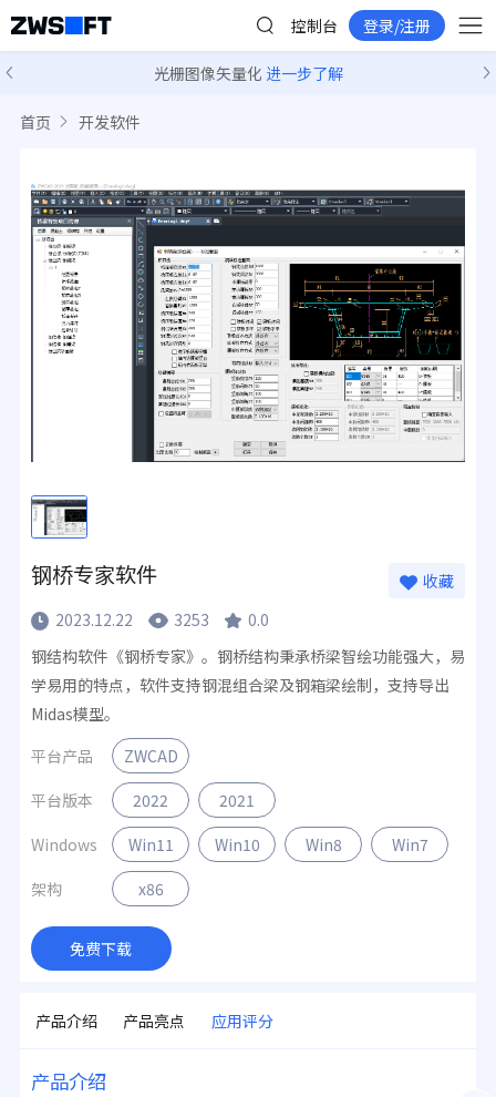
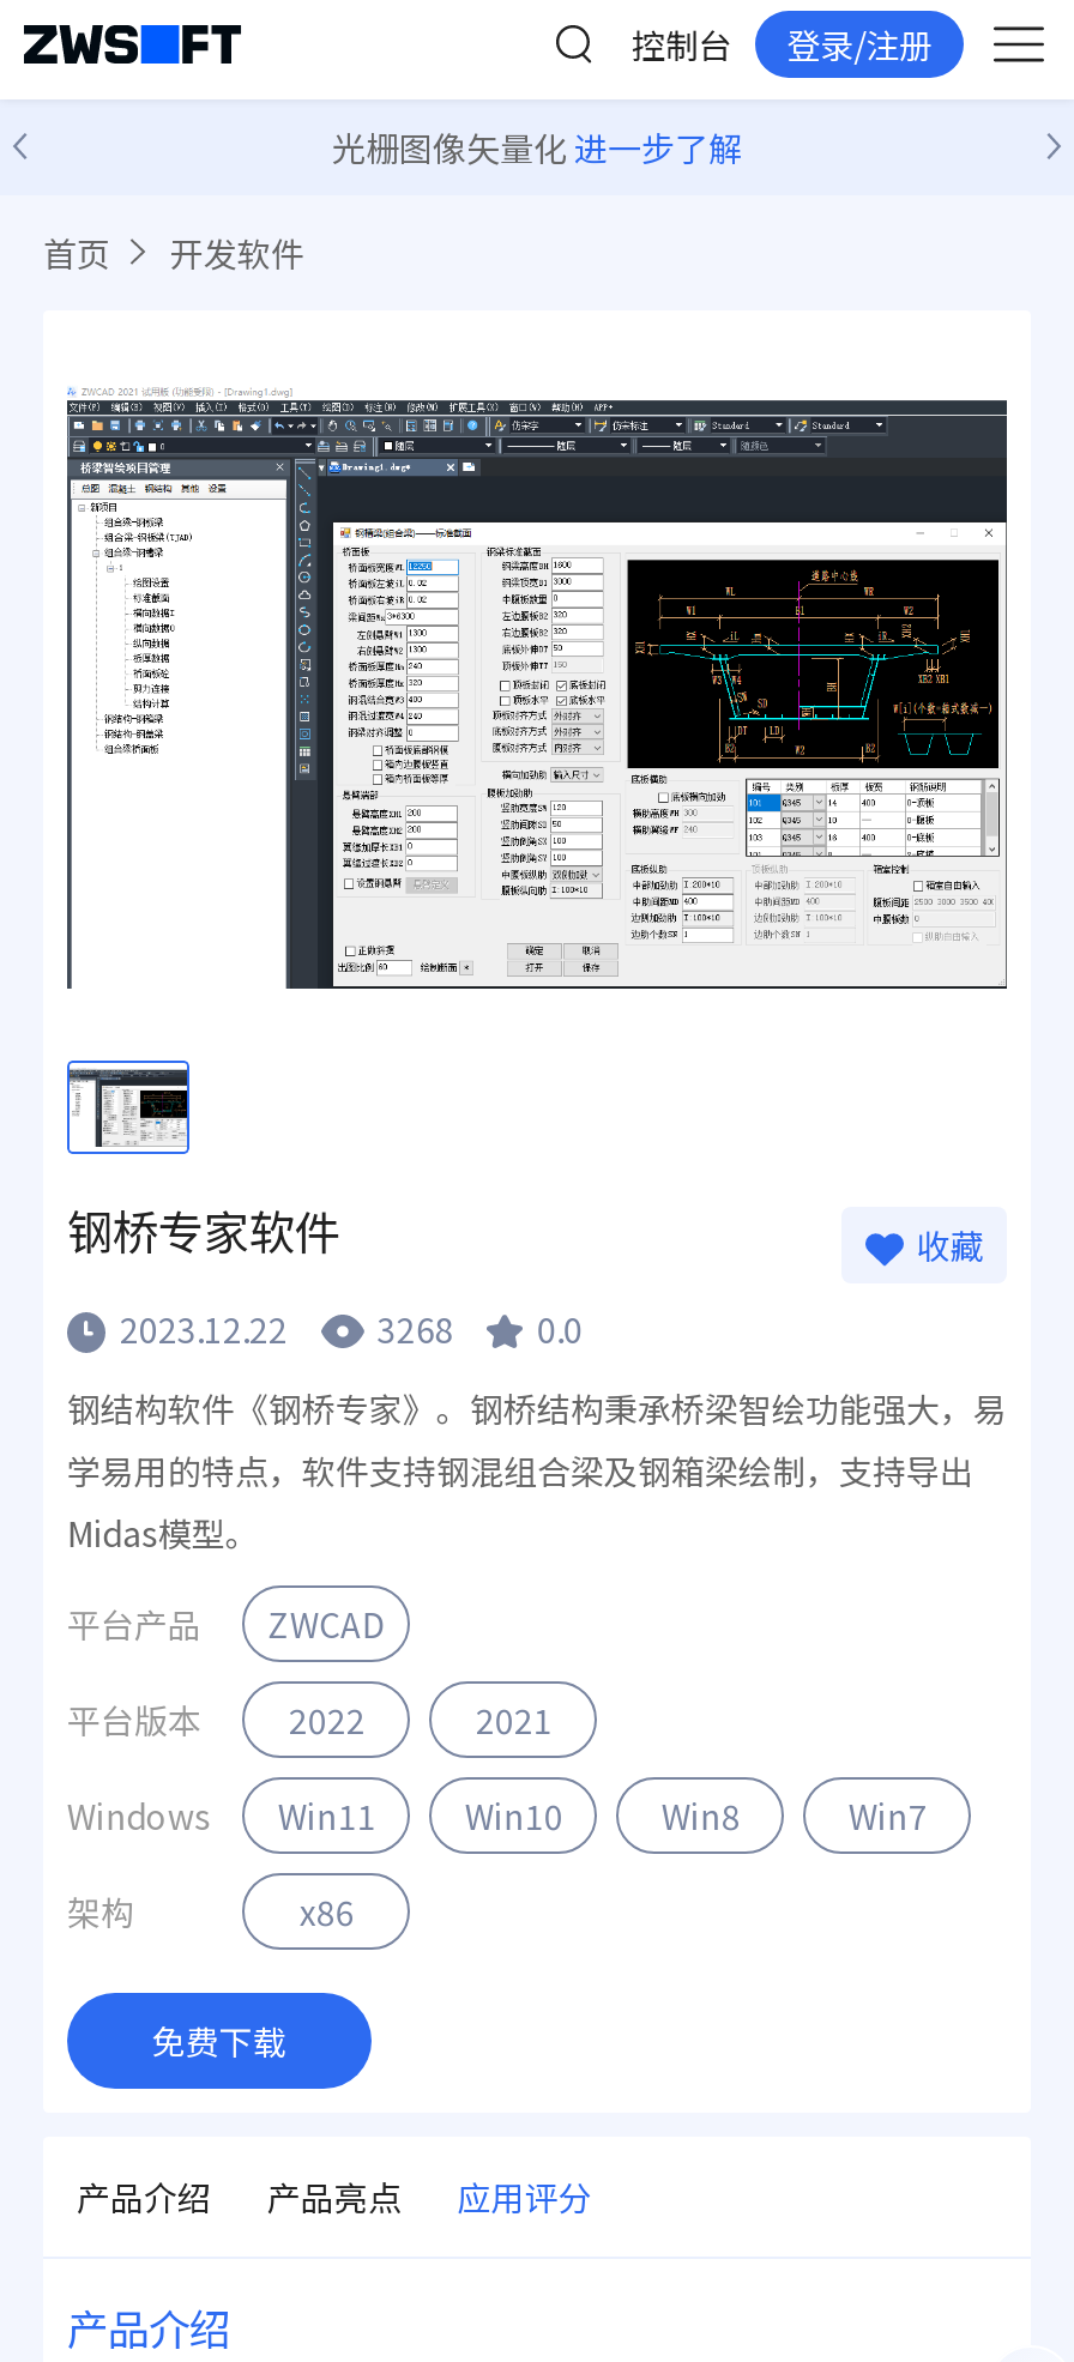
[55,609,269,631] 2023.12.22 3253 0.0 -> [120,1306,583,1353] 2023.12.22 3268 0.0

